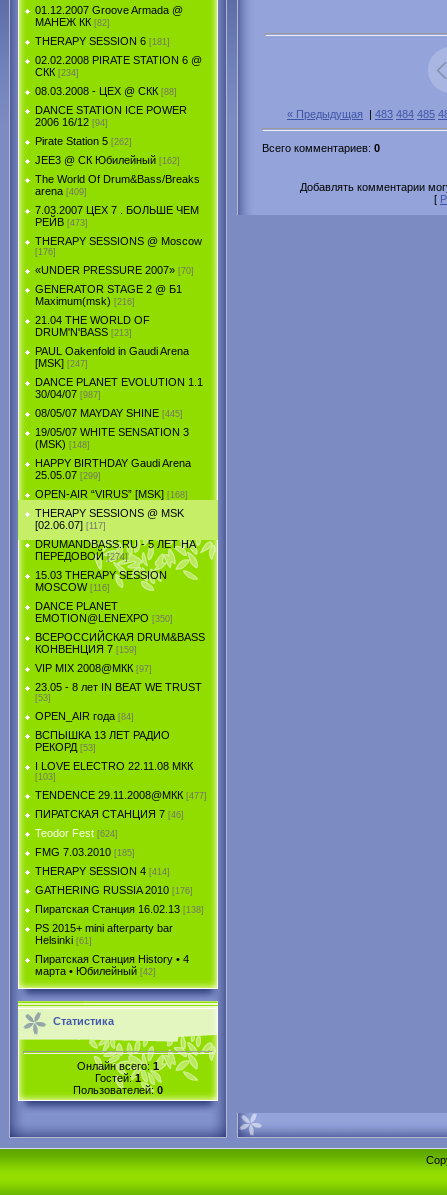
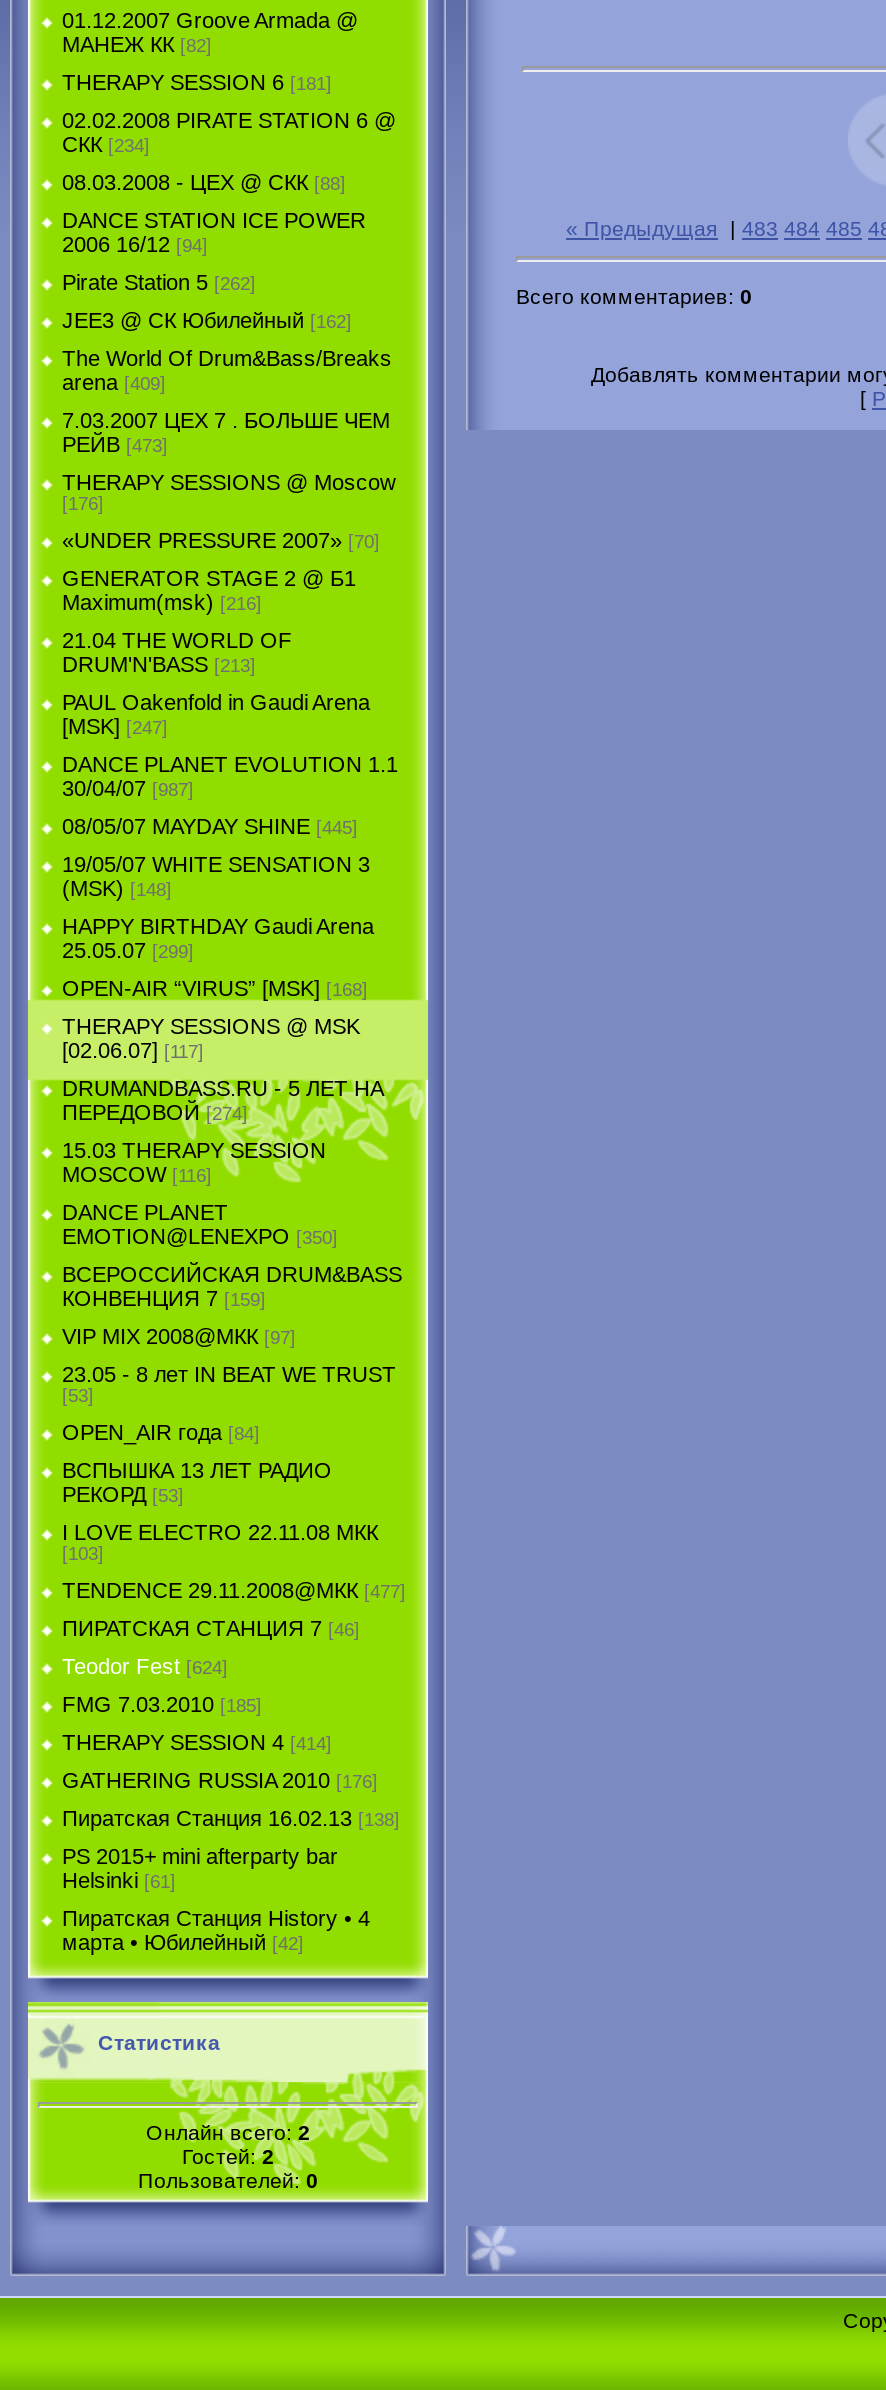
[77,1060,159,1072] Онлайн всего: 1 -> [146,2119,310,2143] Онлайн всего: 2
[95,1072,141,1084] Гостей: 1 -> [182,2143,274,2167] Гостей: 2

